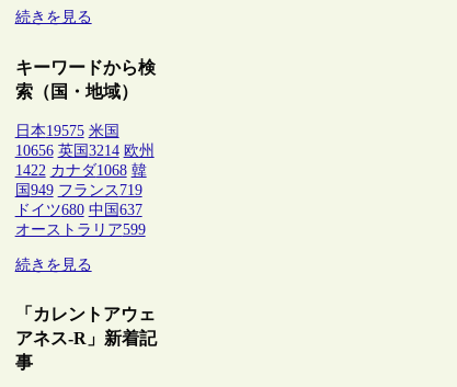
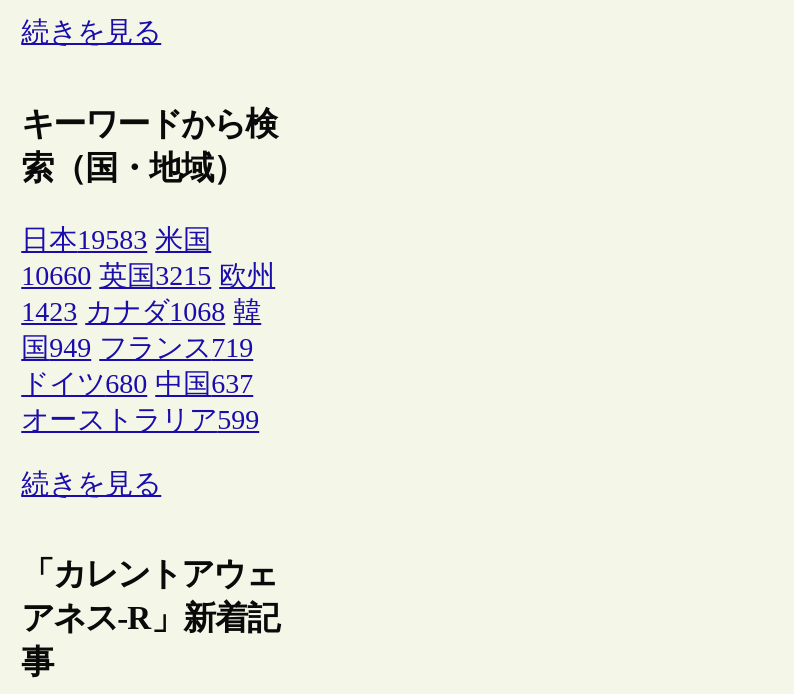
[15,123,119,139] 日本19575 米国 -> [21,225,211,255] 日本19583 米国
[15,143,154,159] 10656 英国3214 欧州 -> [21,261,275,291] 10660 英国3215 欧州
[15,162,146,179] 1422 カナダ1068 韓 -> [21,297,261,327] 1423 カナダ1068 韓

